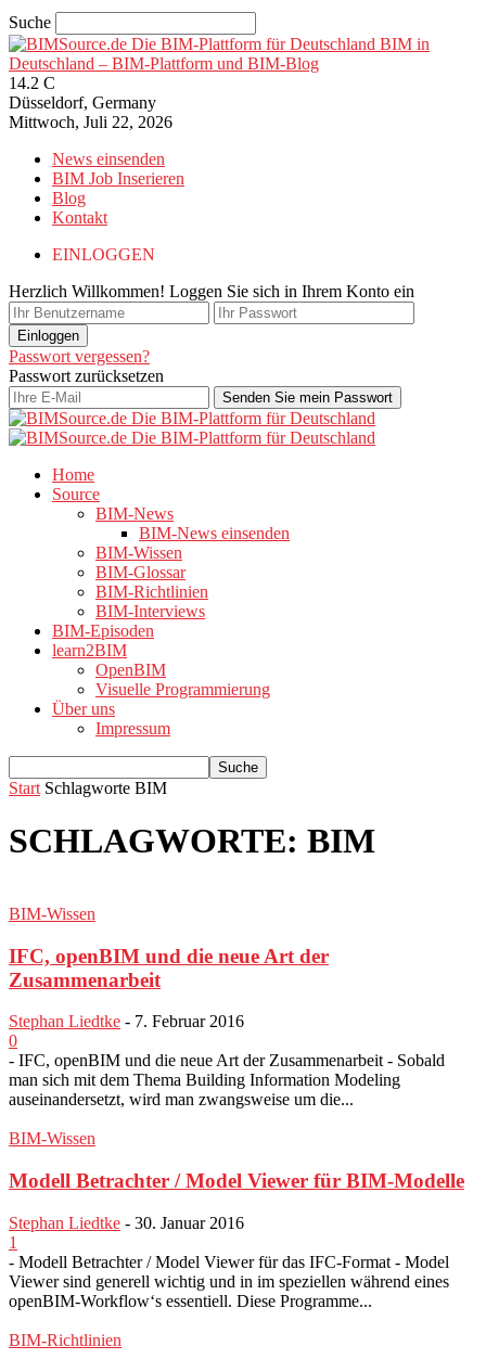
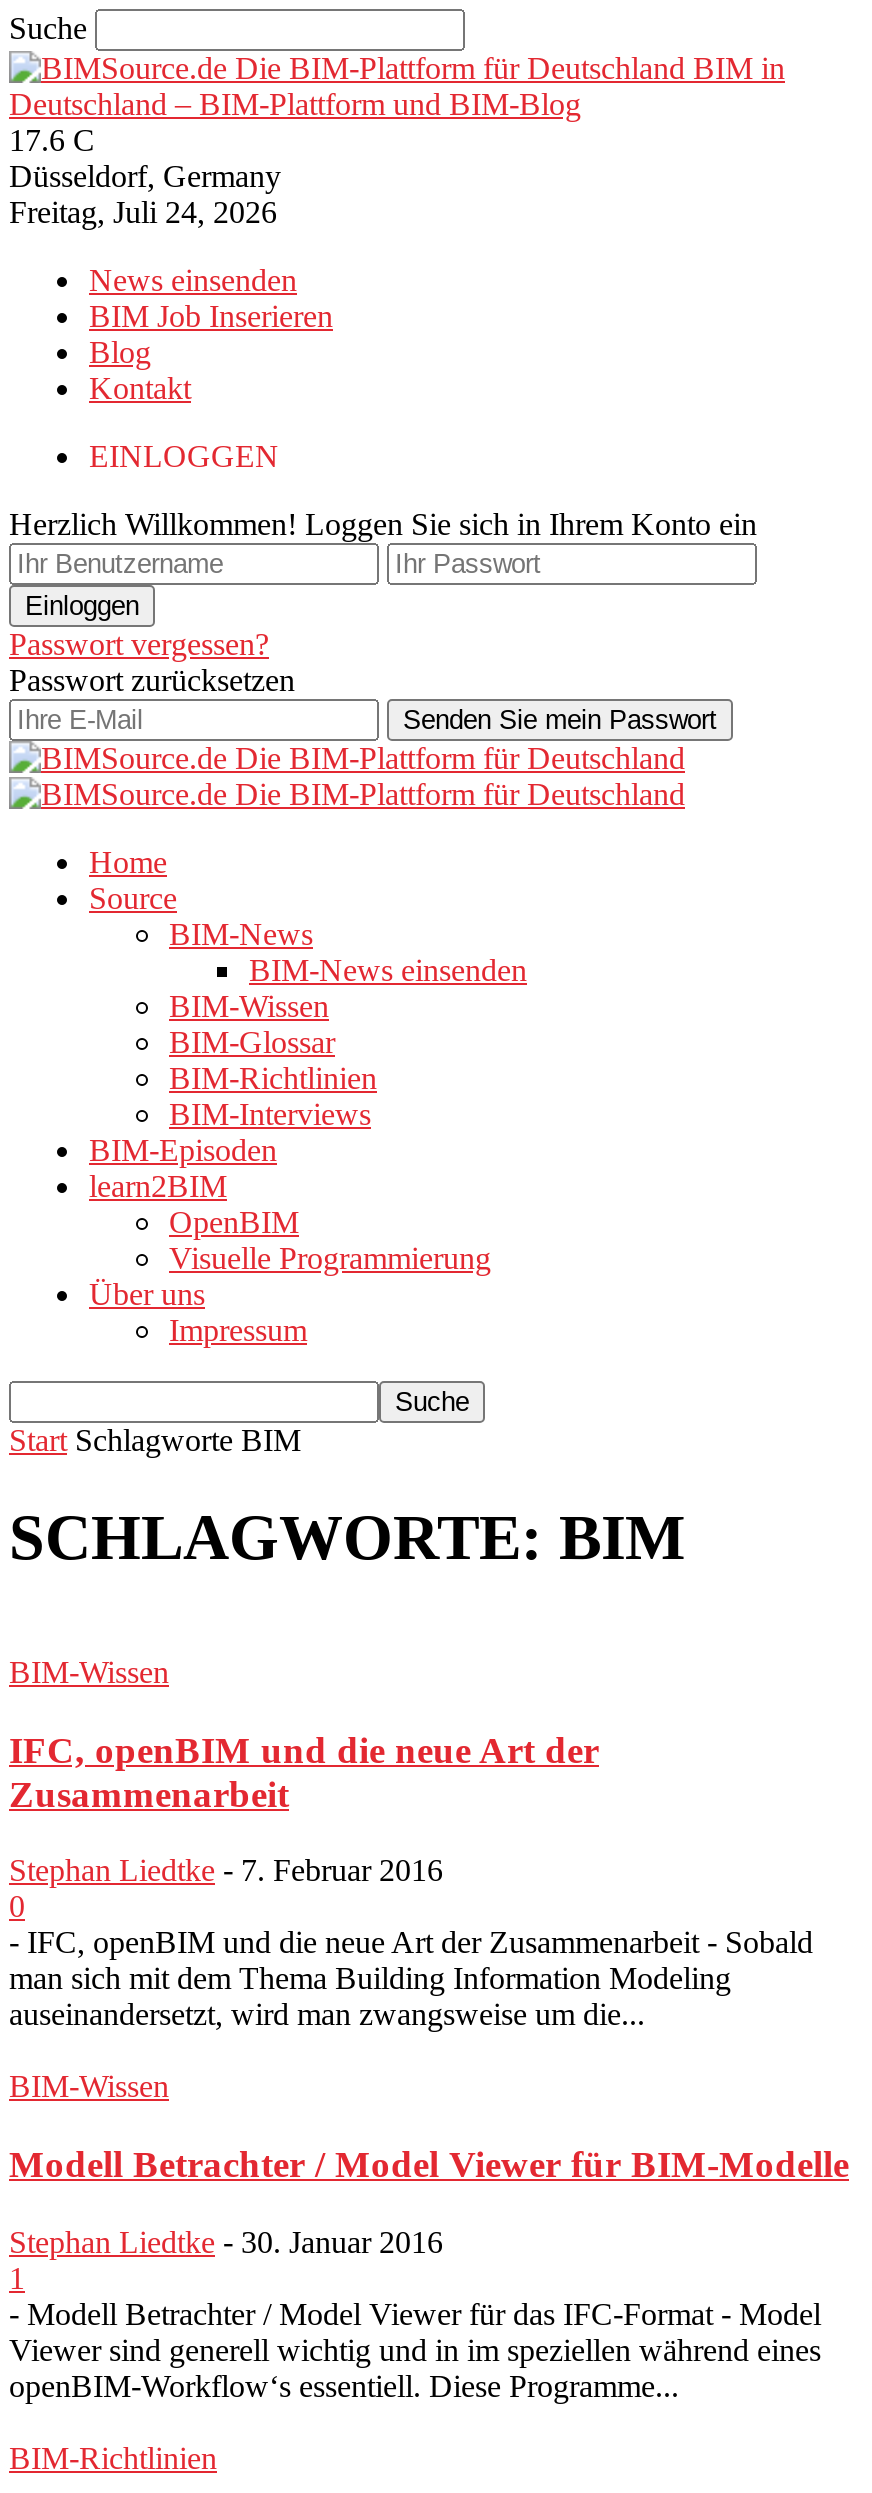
[9,74,55,92] 14.2 C -> [9,123,95,157] 17.6 C
[9,113,172,131] Mittwoch, Juli 22, 2026 -> [9,195,277,229] Freitag, Juli 24, 2026

